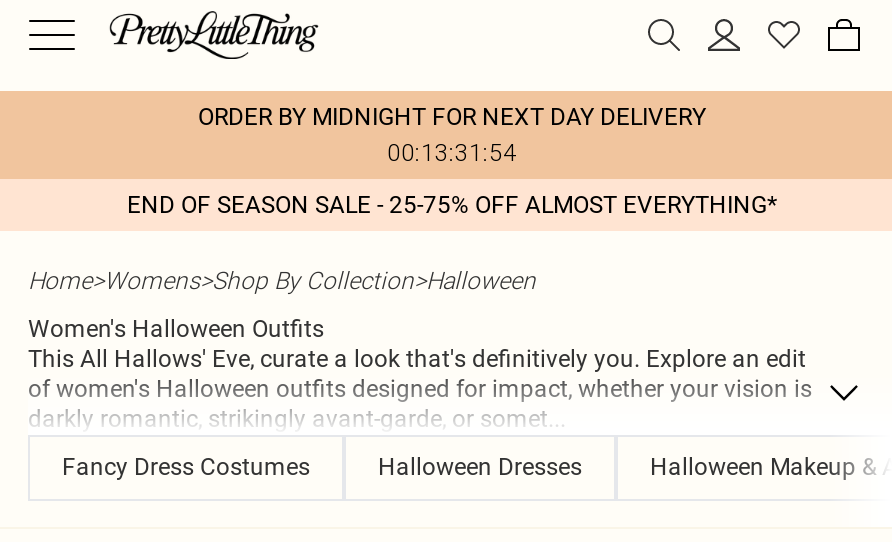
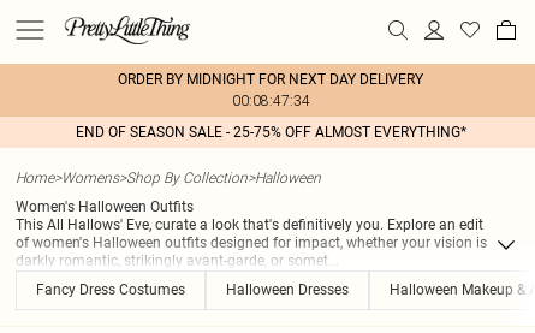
[387,137,517,167] 00:13:31:54 -> [231,91,310,109] 00:08:47:34

